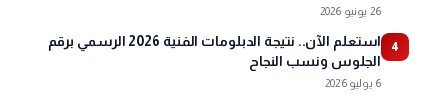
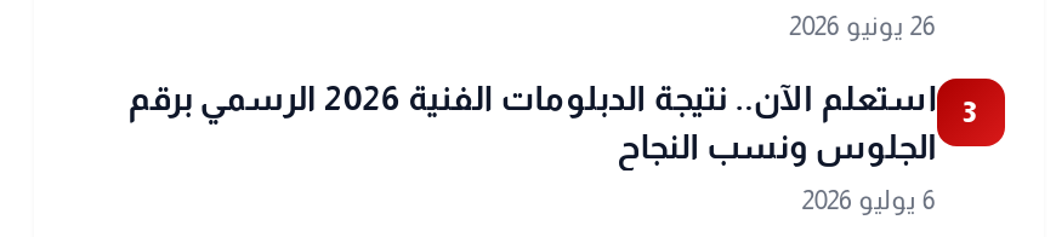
[391,40,399,54] 4 -> [962,96,980,129] 3

